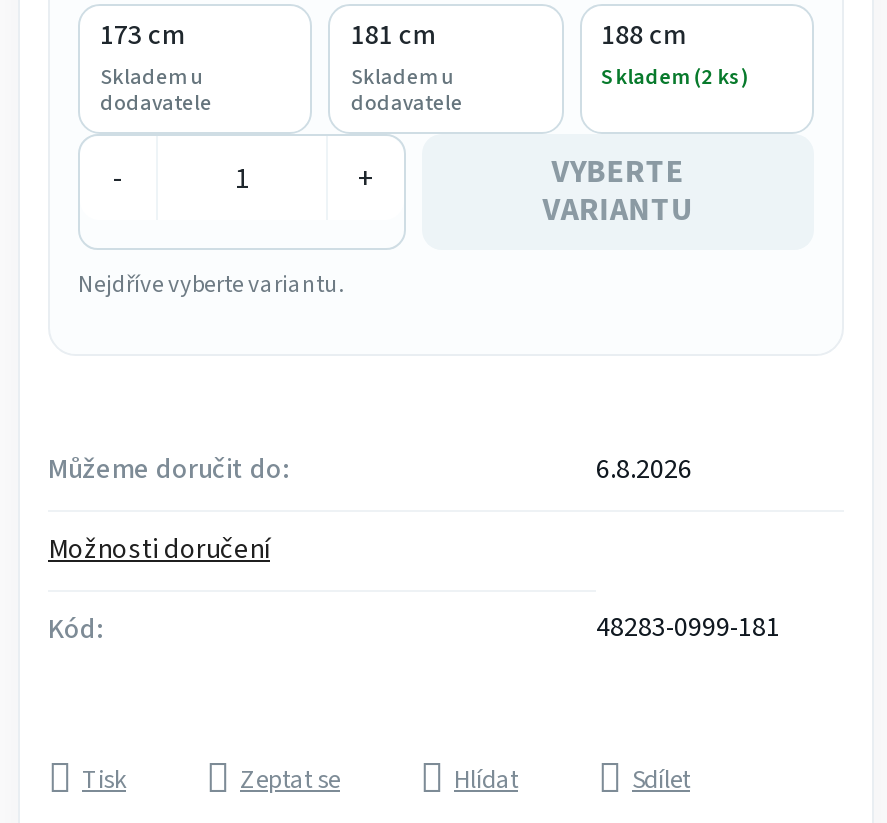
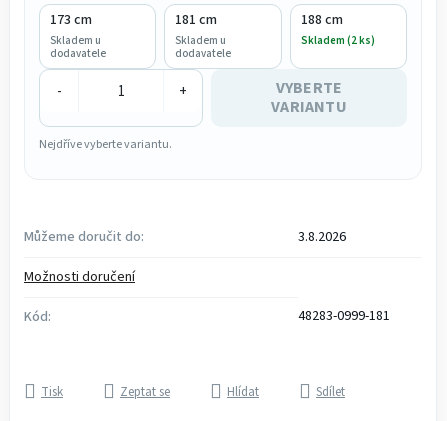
[596,450,692,490] 6.8.2026 -> [298,227,346,247] 3.8.2026

